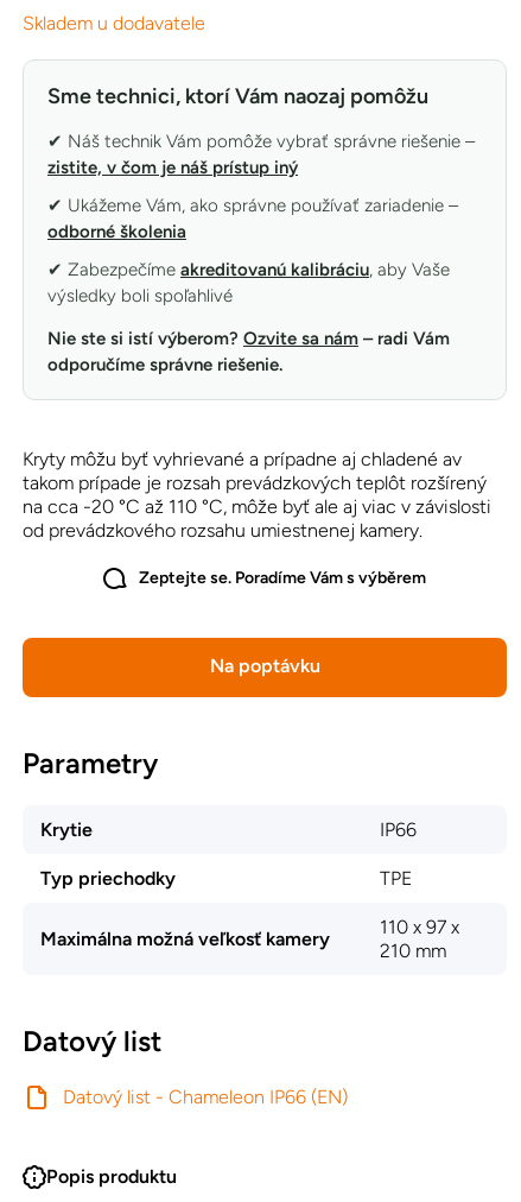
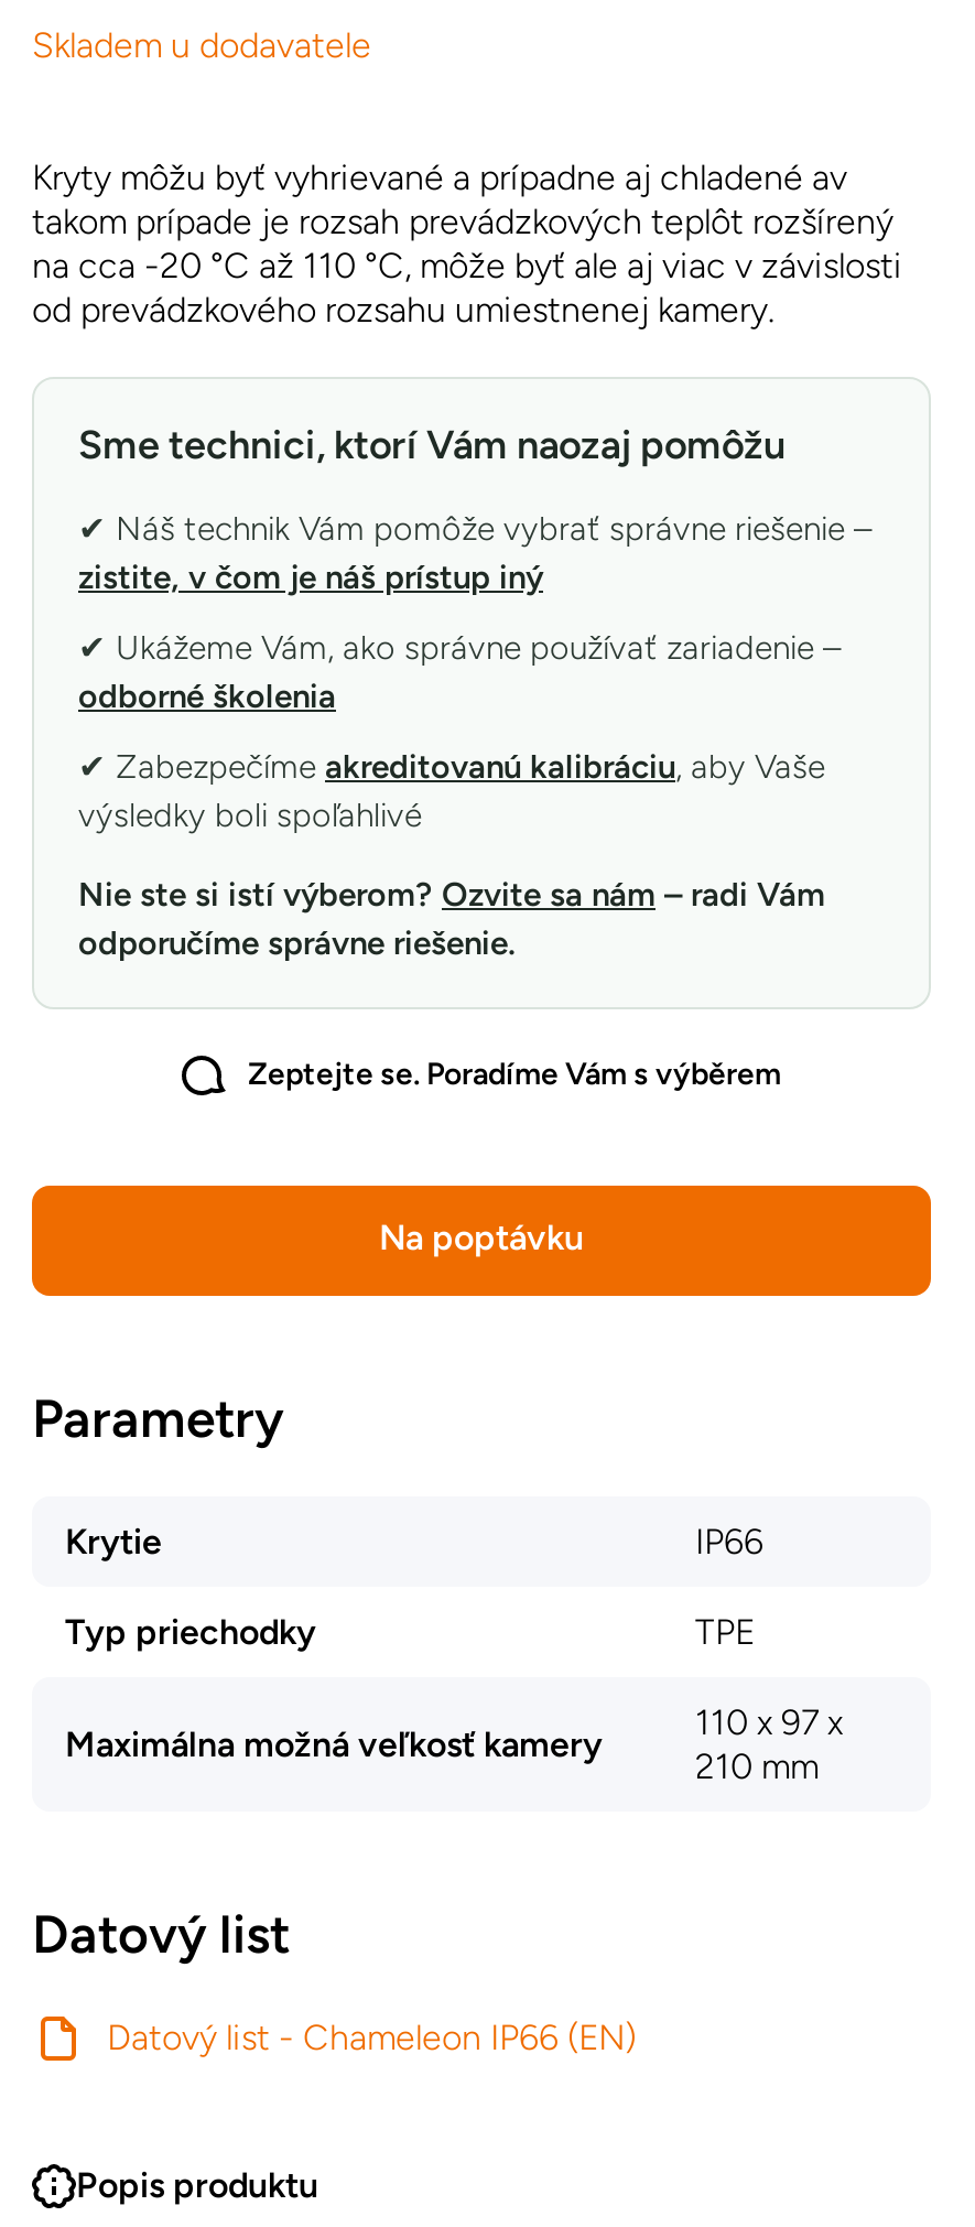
moved [47,83,450,375] -> [78,421,825,963]: Sme technici, ktorí Vám naozaj pomôžu | zistite, v čom je náš prístup iný | odborné školenia | výsledky boli spoľahlivé | Nie ste si istí výberom? Ozvite sa nám – radi Vám | odporučíme správne riešenie.
moved [23,448,491,542] -> [32,156,902,331]: Kryty môžu byť vyhrievané a prípadne aj chladené av | takom prípade je rozsah prevádzkových teplôt rozšírený | na cca -20 °C až 110 °C, môže byť ale aj viac v závislosti | od prevádzkového rozsahu umiestnenej kamery.

